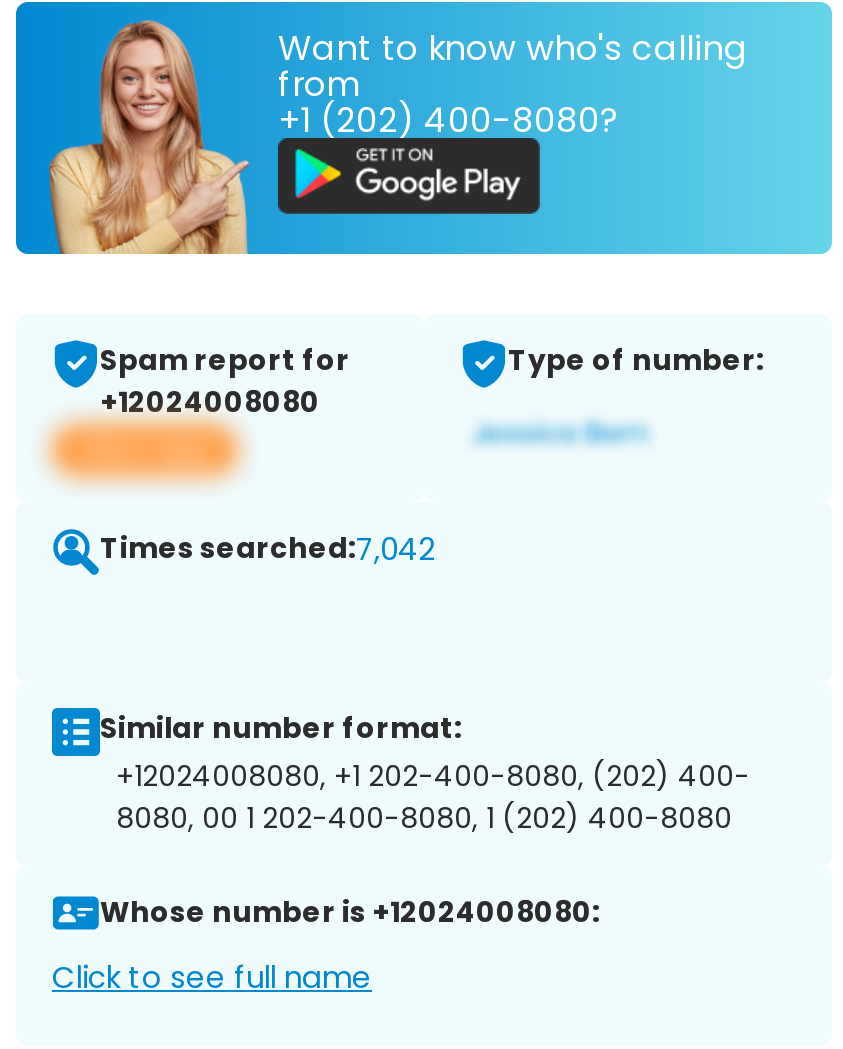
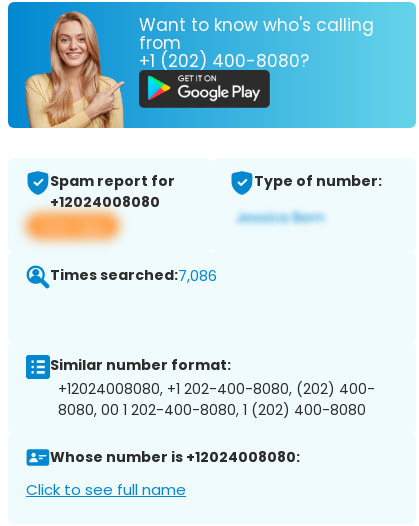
[100,528,434,570] Times searched:7,042 -> [50,265,217,286] Times searched:7,086

